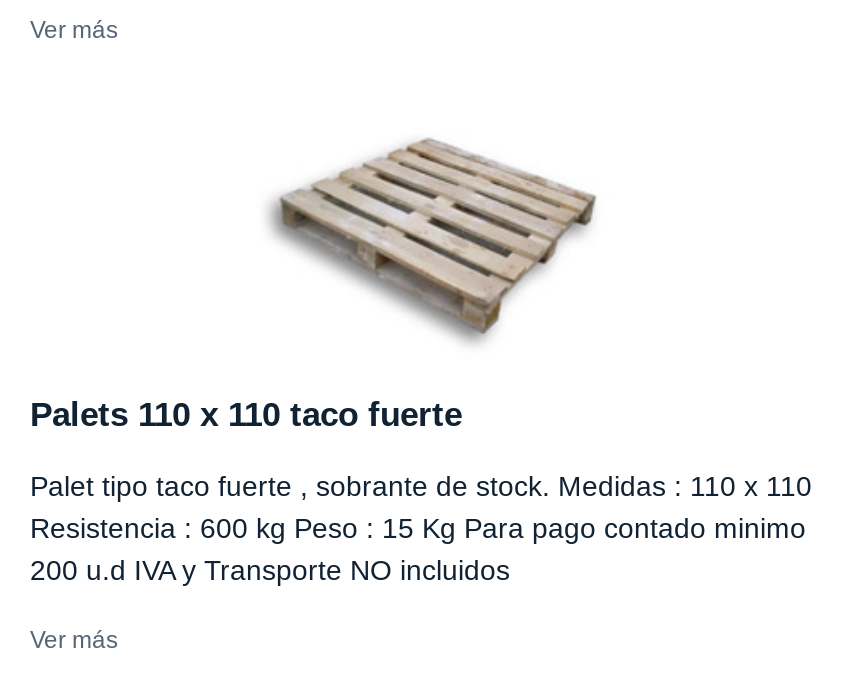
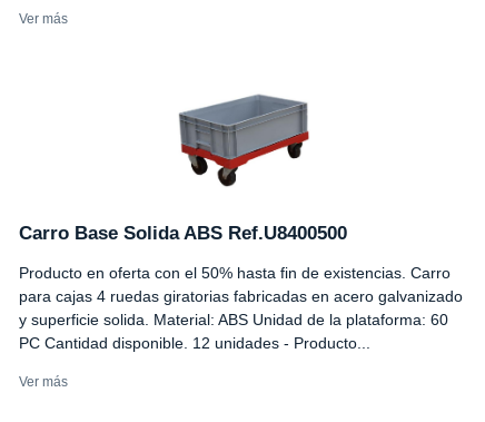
[30,136,598,433] [image] | Palets 110 x 110 taco fuerte -> [19,94,347,244] [image] | Carro Base Solida ABS Ref.U8400500
[30,469,812,585] Palet tipo taco fuerte , sobrante de stock. Medidas : 110 x 110 | Resistencia : 600 kg Peso : 15 Kg Para pago contado minimo | 200 u.d IVA y Transporte NO incluidos -> [19,264,463,352] Producto en oferta con el 50% hasta fin de existencias. Carro | para cajas 4 ruedas giratorias fabricadas en acero galvanizado | y superficie solida. Material: ABS Unidad de la plataforma: 60 | PC Cantidad disponible. 12 unidades - Producto...

